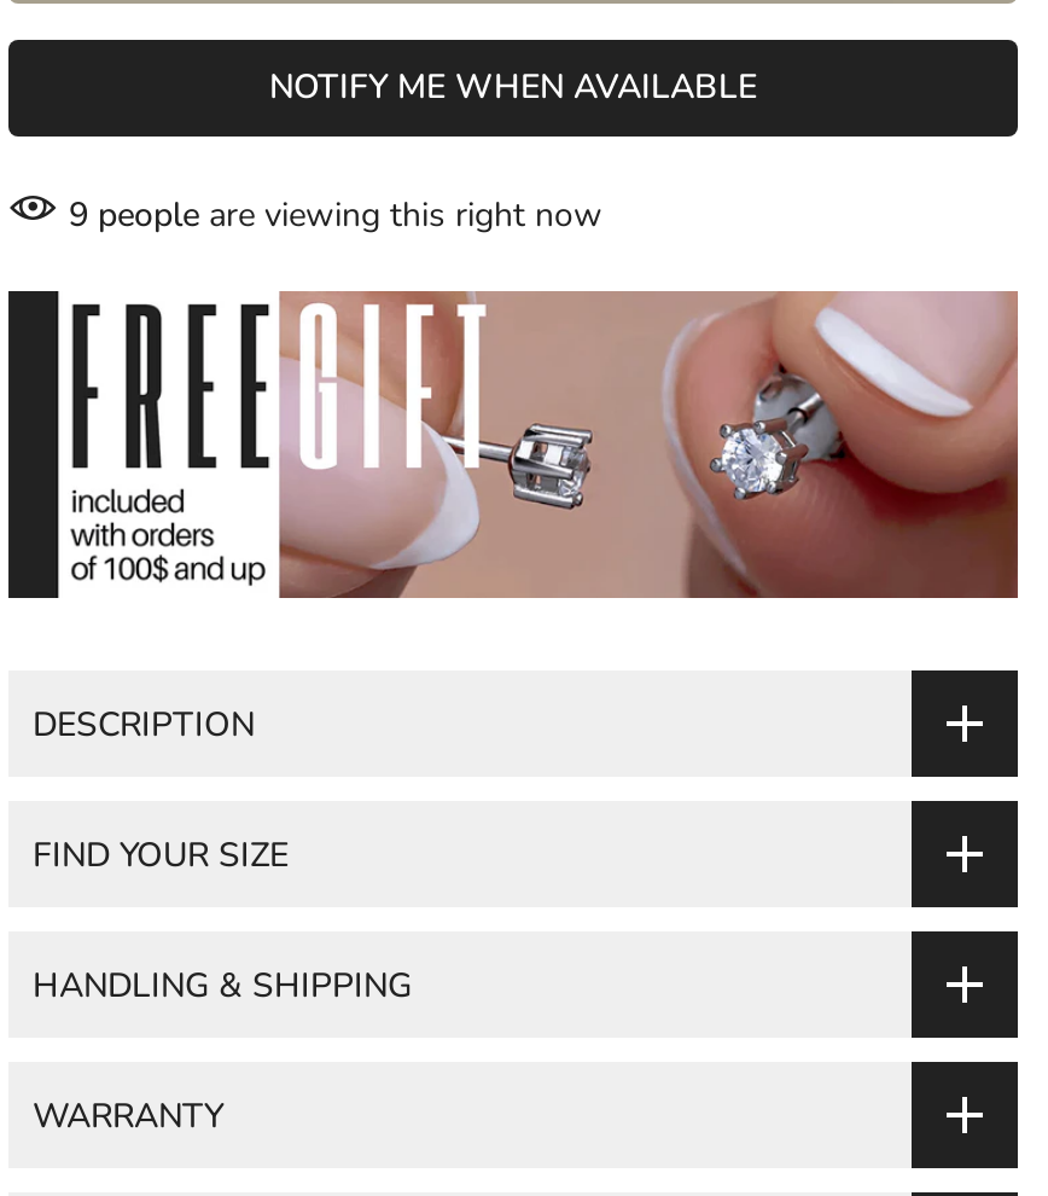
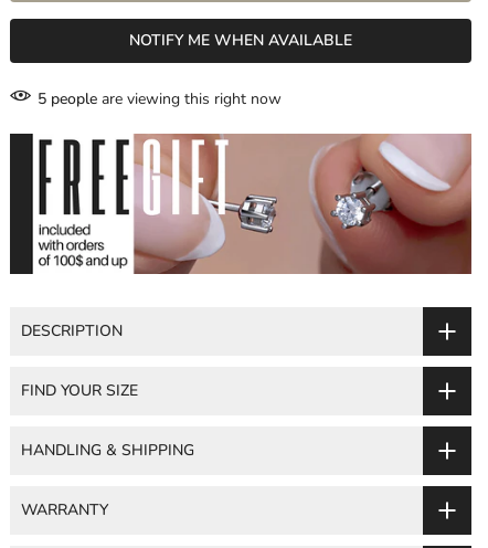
[69,193,602,239] 9 people are viewing this right now -> [38,88,282,109] 5 people are viewing this right now

